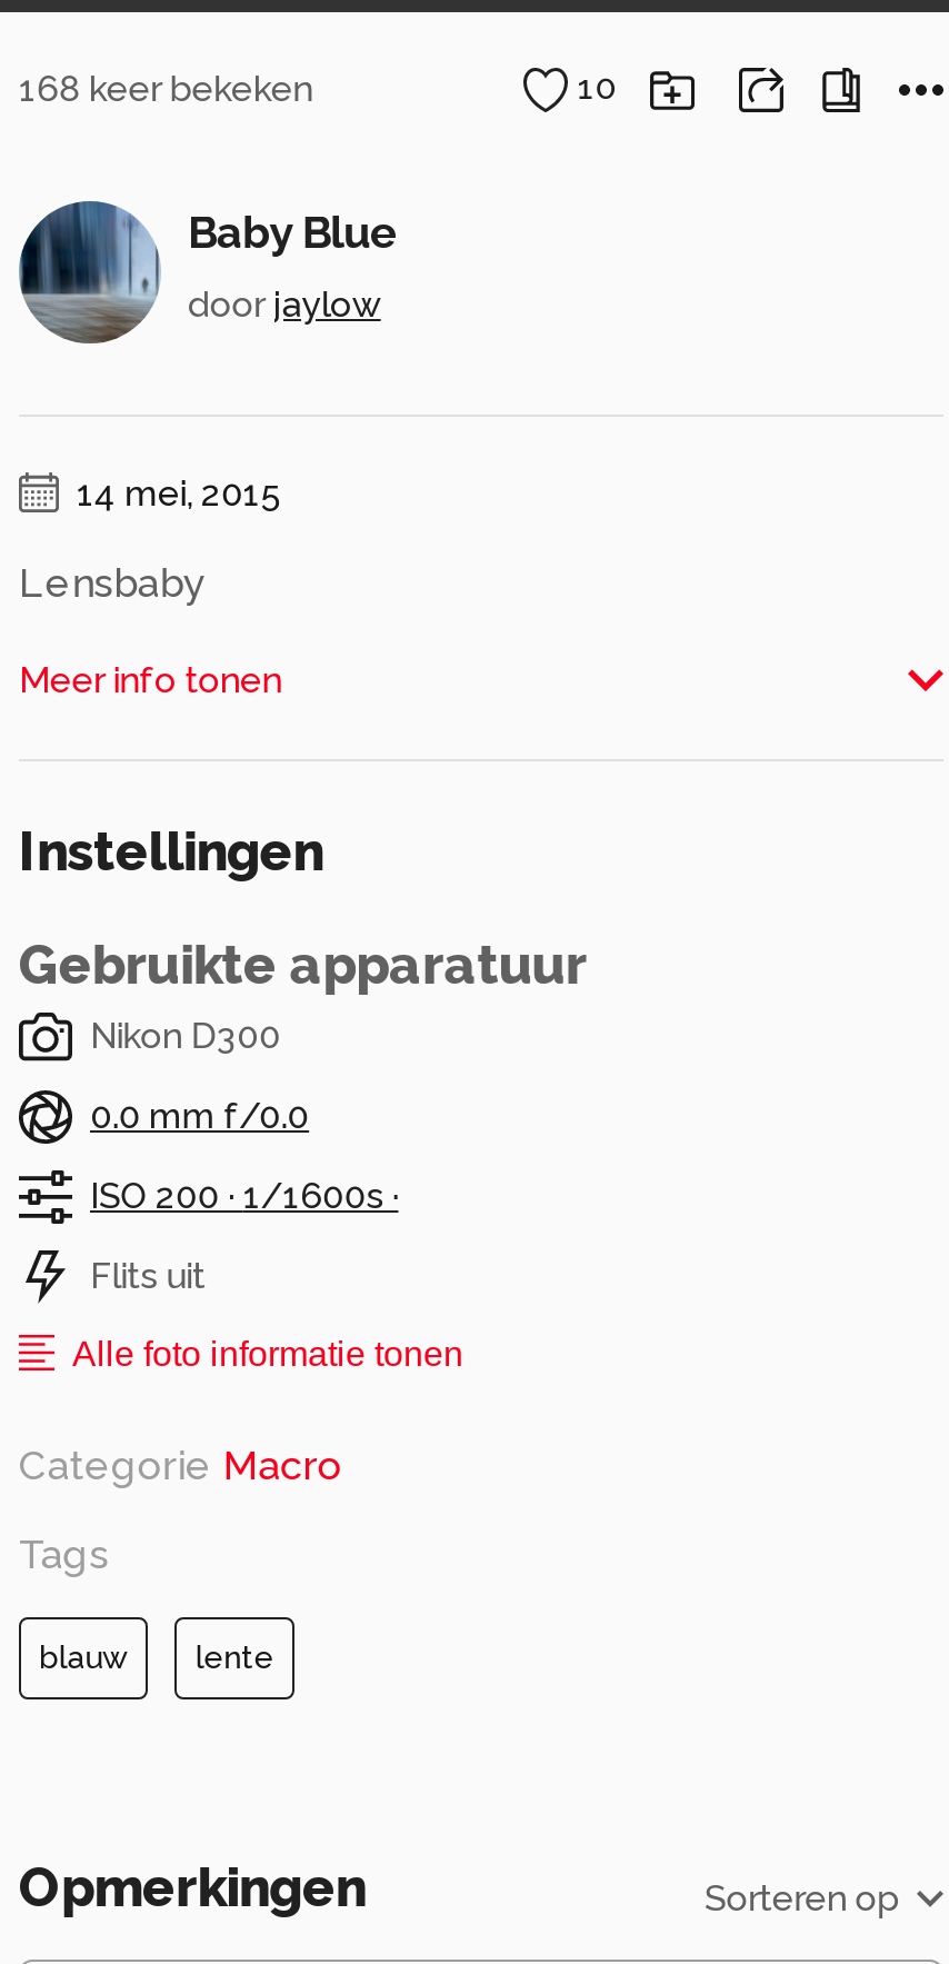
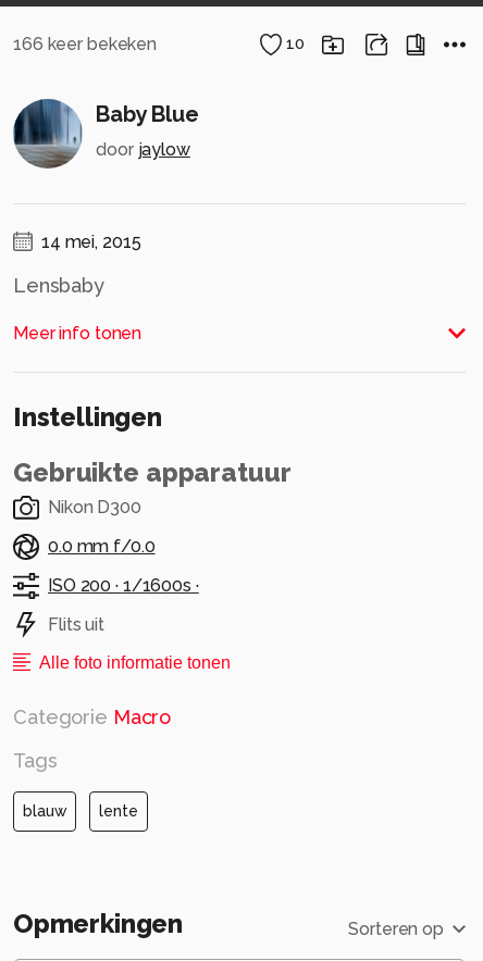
[19,67,312,109] 168 keer bekeken -> [13,33,157,54] 166 keer bekeken

